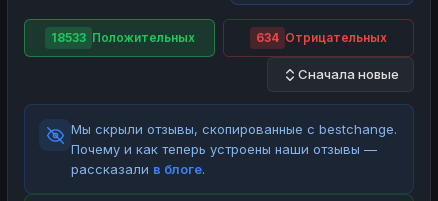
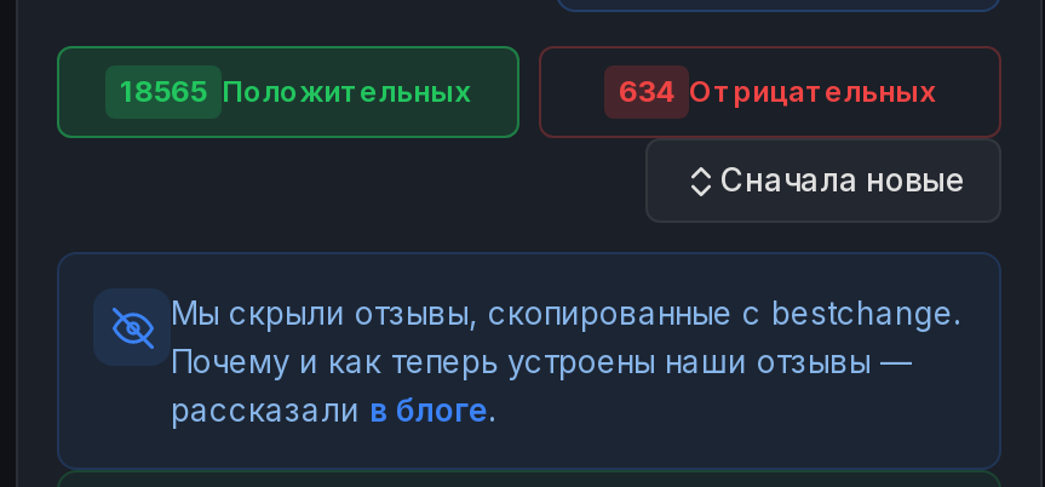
[50,30,194,45] 18533 Положительных -> [120,73,471,109] 18565 Положительных

